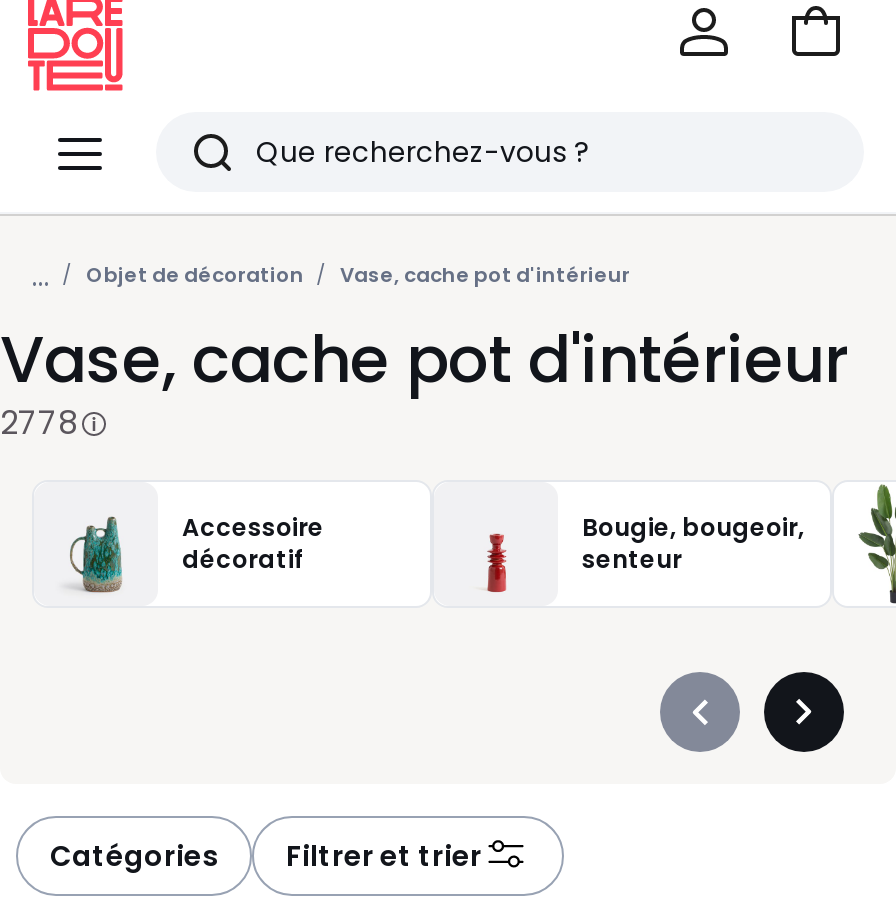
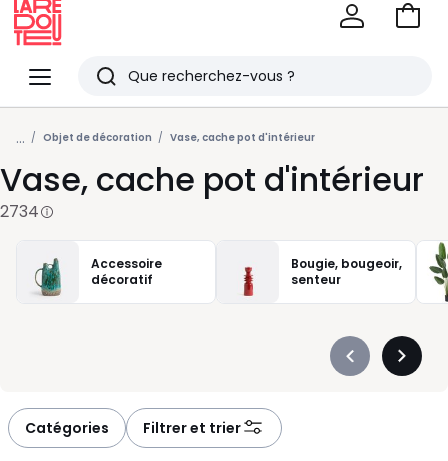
[0,400,78,446] 2778 -> [0,200,39,223] 2734

